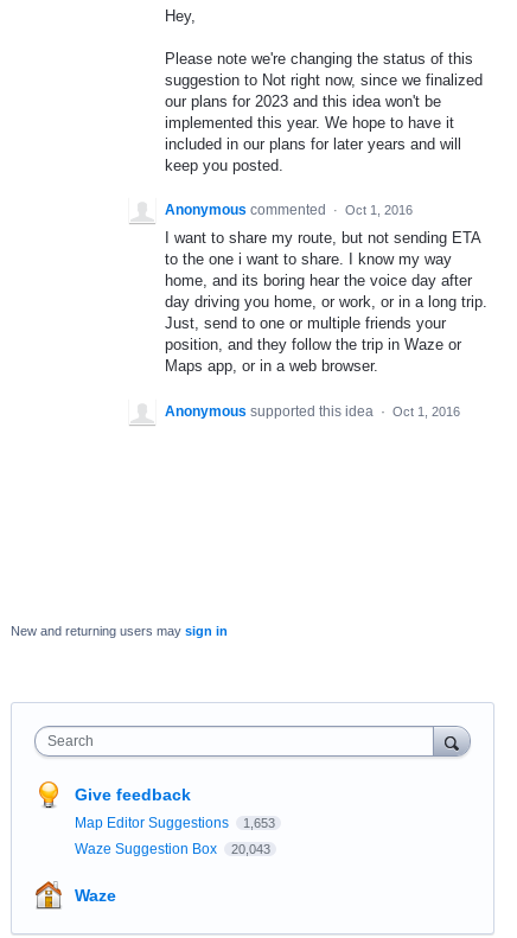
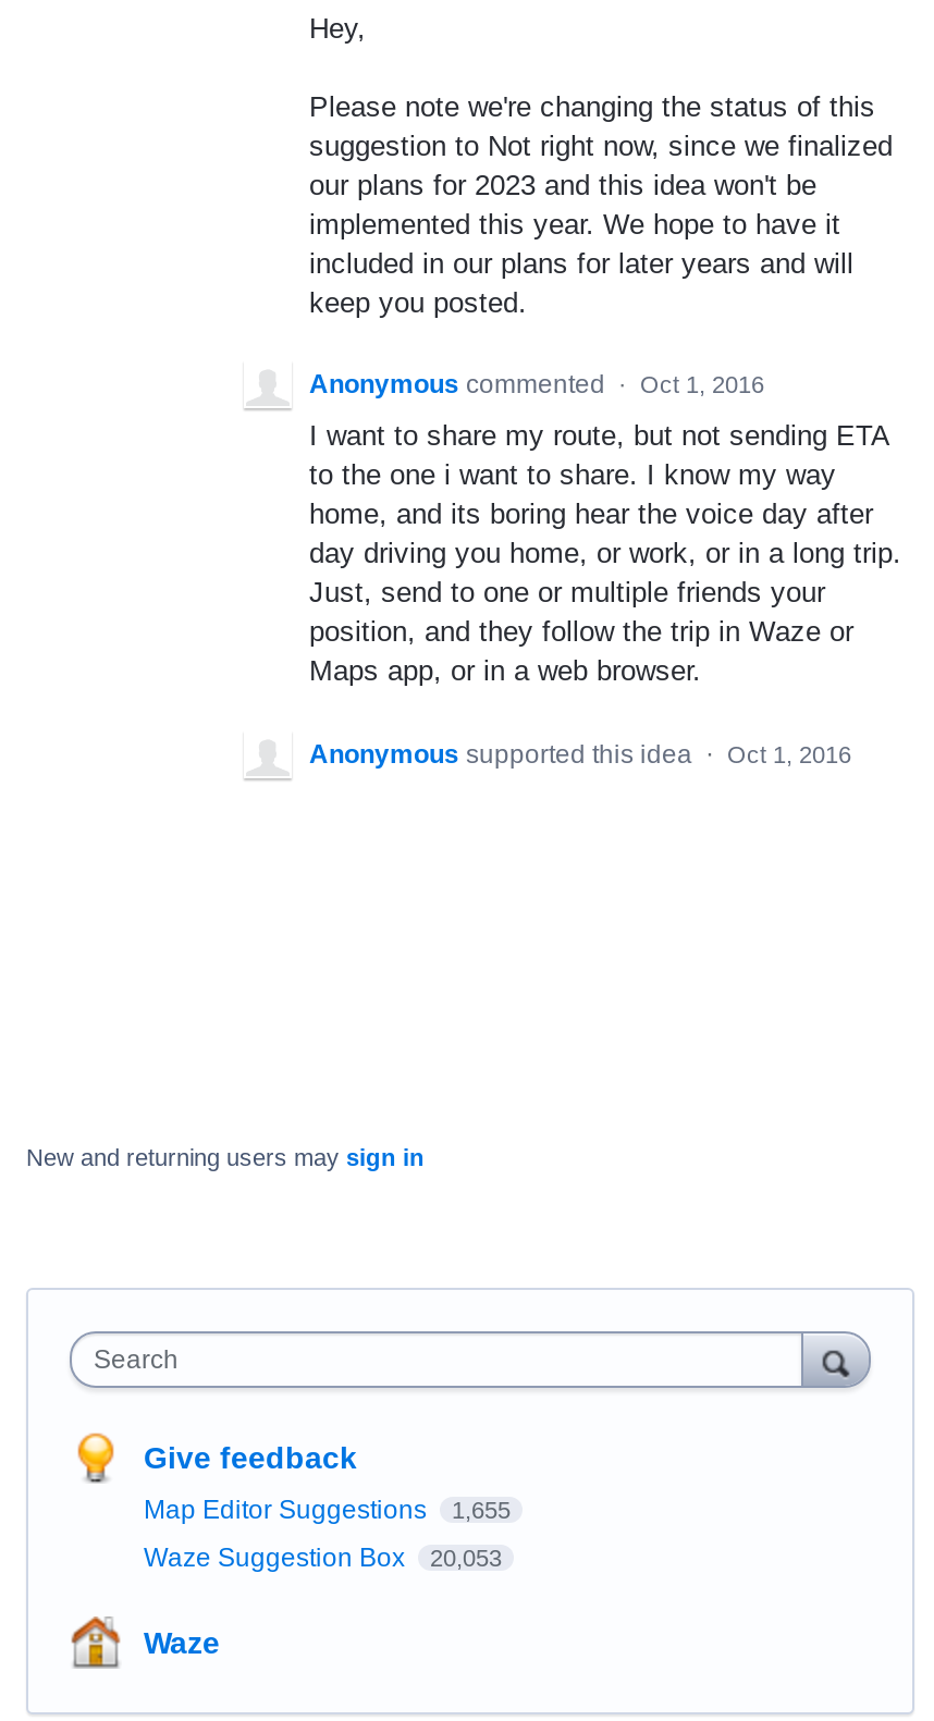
[75,814,275,831] Map Editor Suggestions 1,653 -> [144,1494,511,1524] Map Editor Suggestions 1,655
[75,840,270,857] Waze Suggestion Box 20,043 -> [144,1542,502,1572] Waze Suggestion Box 20,053

